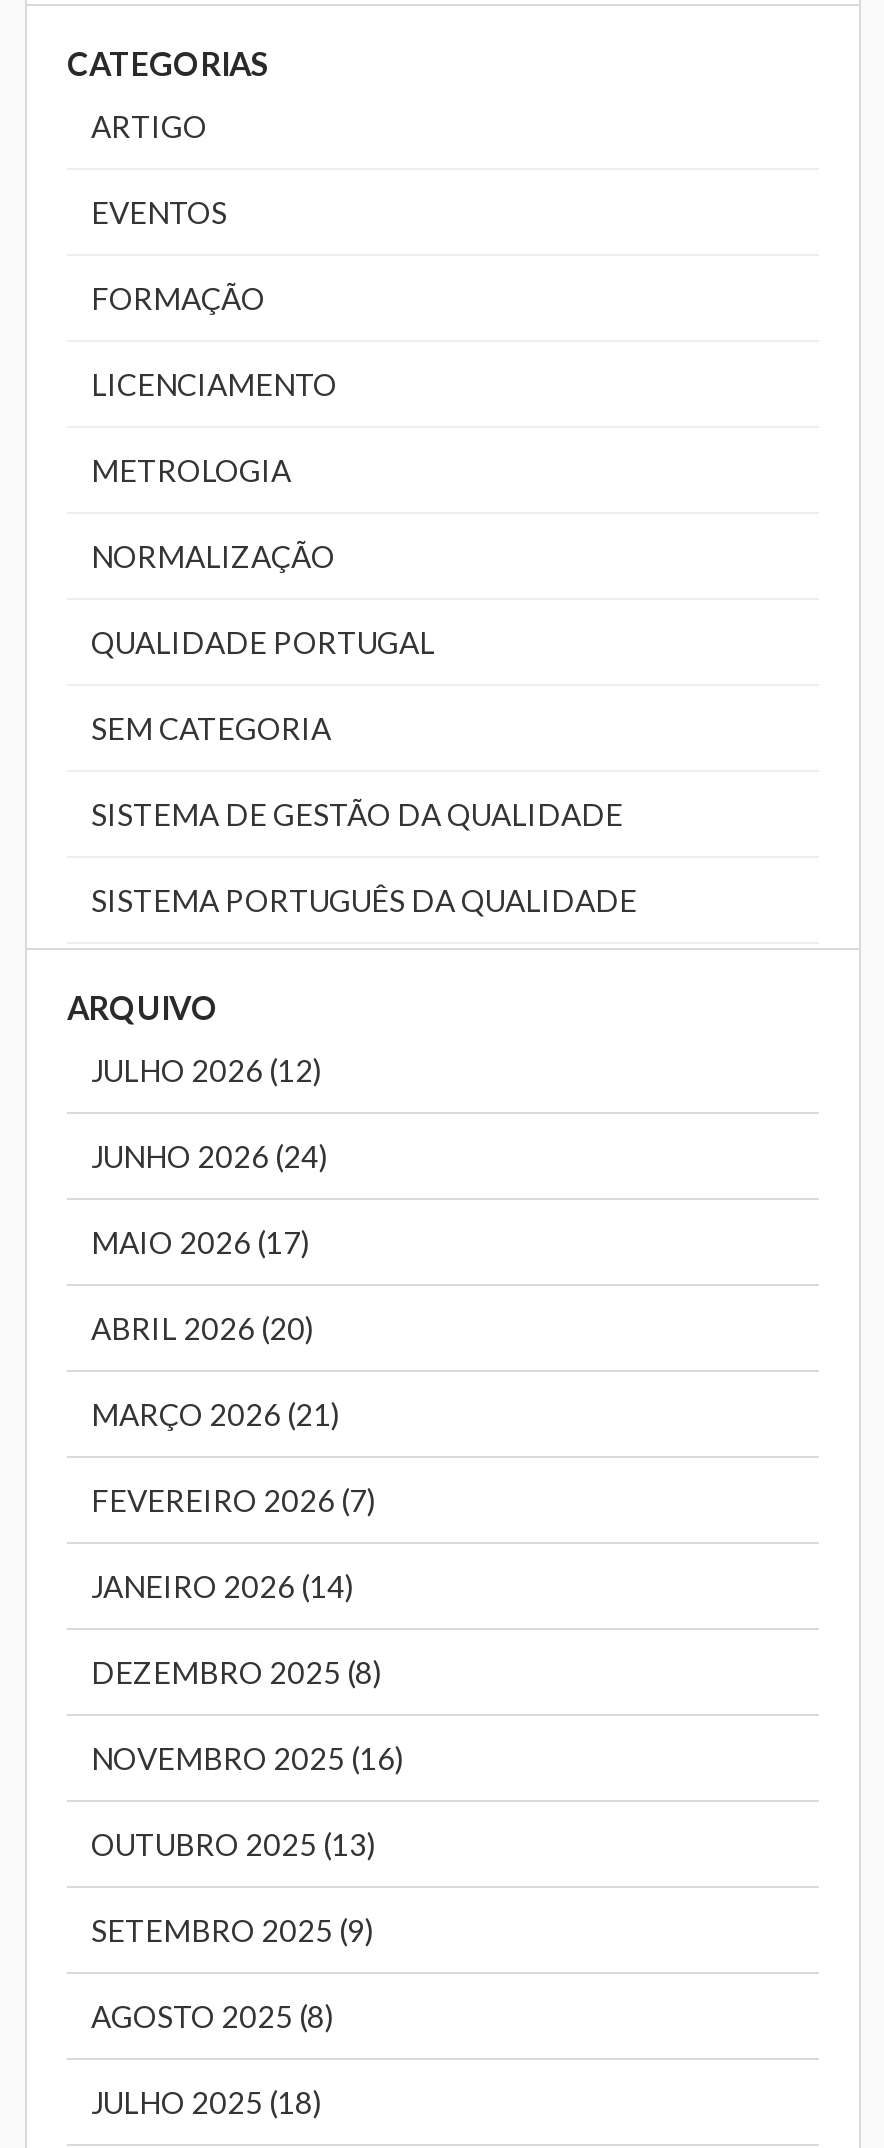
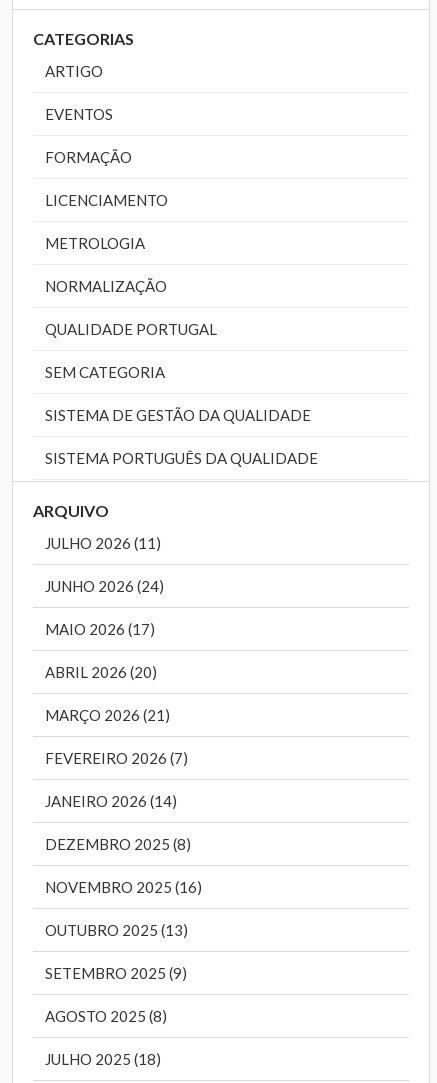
[91,1052,323,1088] JULHO 2026 (12) -> [45,534,161,552] JULHO 2026 (11)

